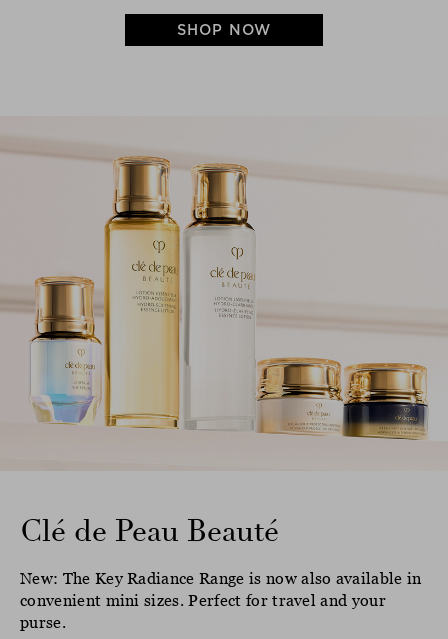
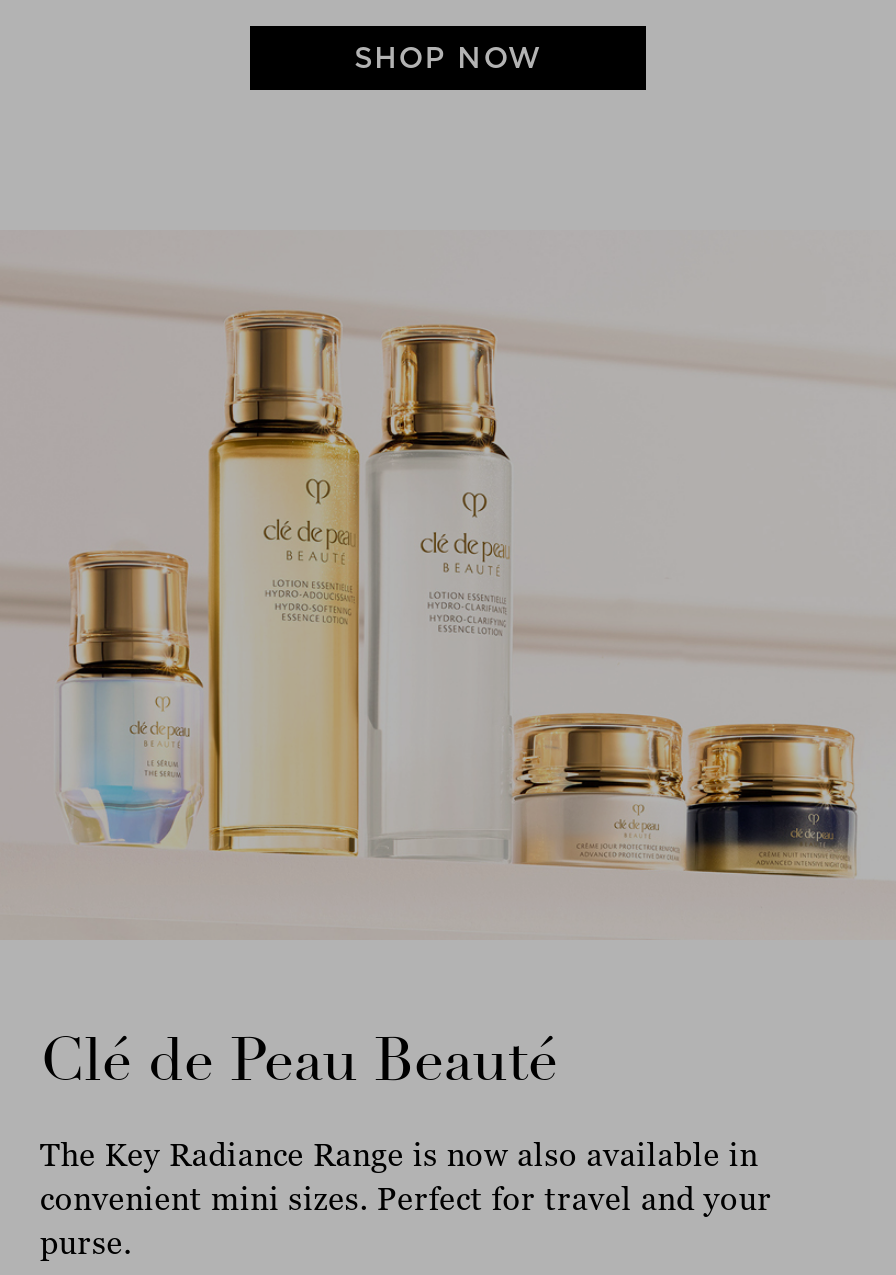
[20,569,422,587] New: The Key Radiance Range is now also available in -> [40,1136,758,1172] The Key Radiance Range is now also available in

